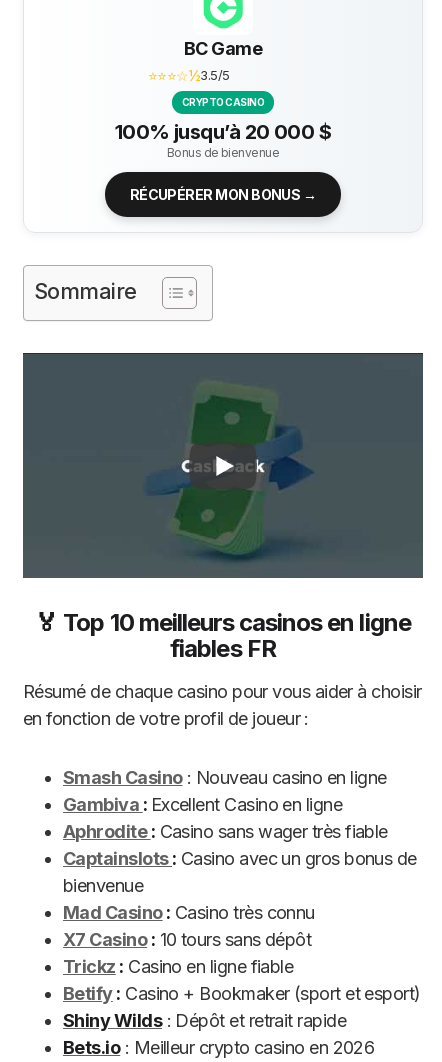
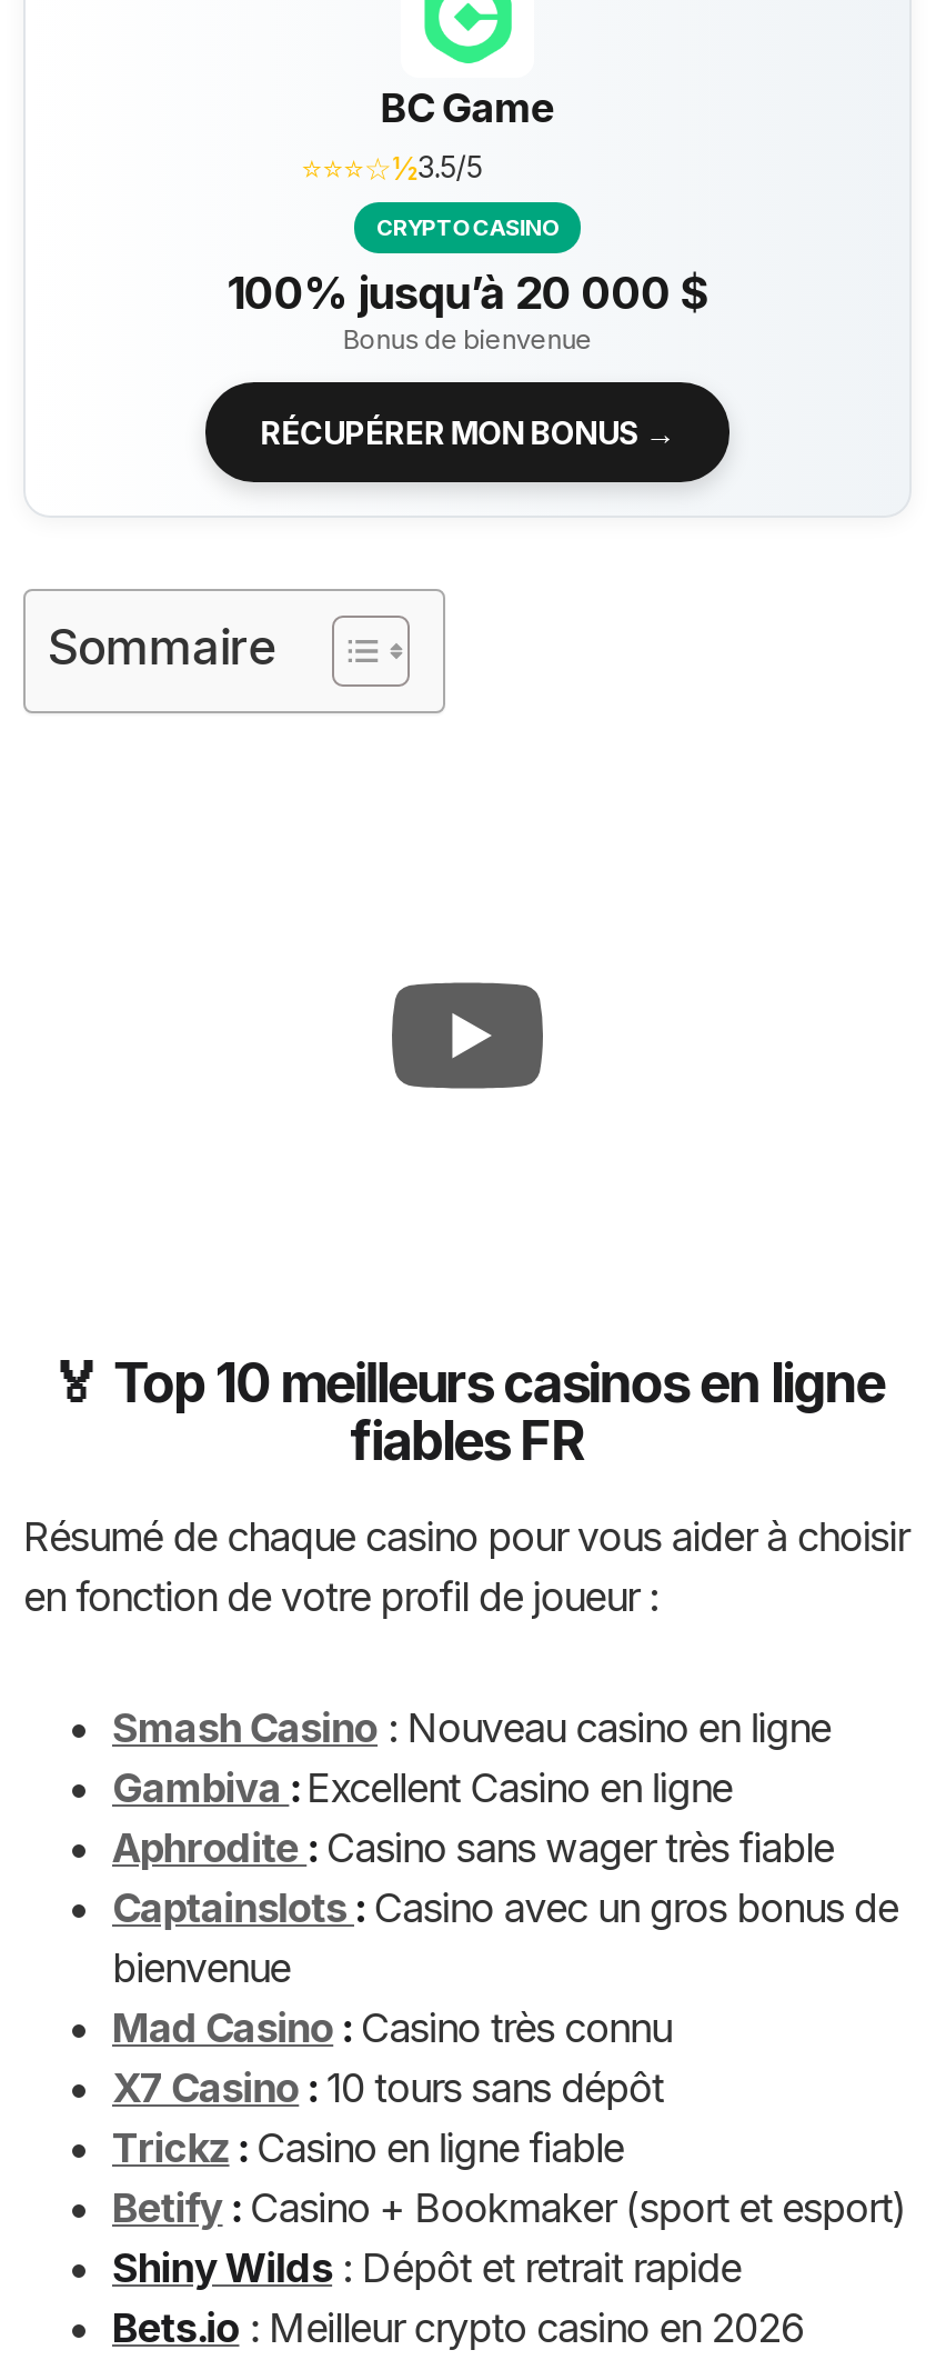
[22,352,424,579] [image] -> none

